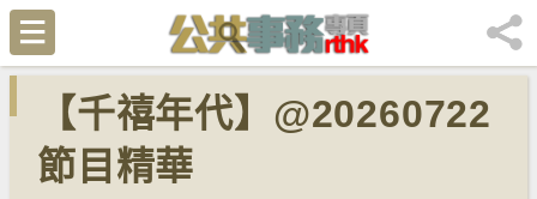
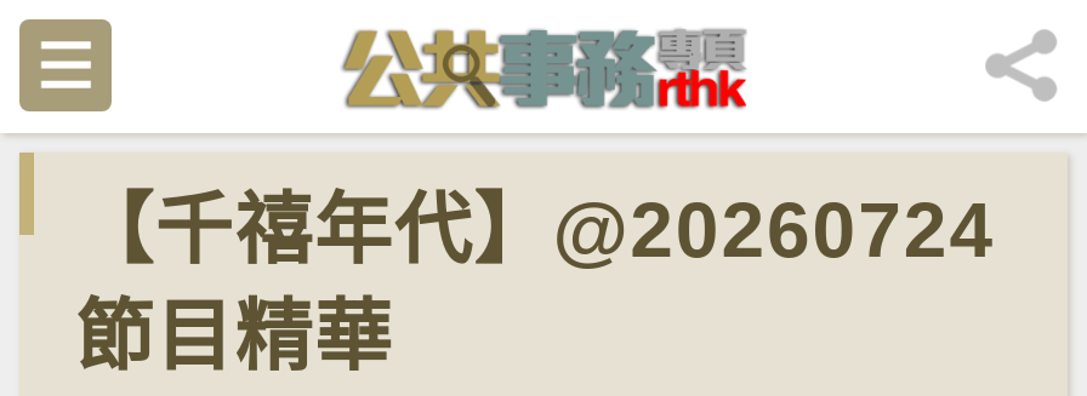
[37,92,491,135] 【千禧年代】@20260722 -> [75,186,995,274] 【千禧年代】@20260724

